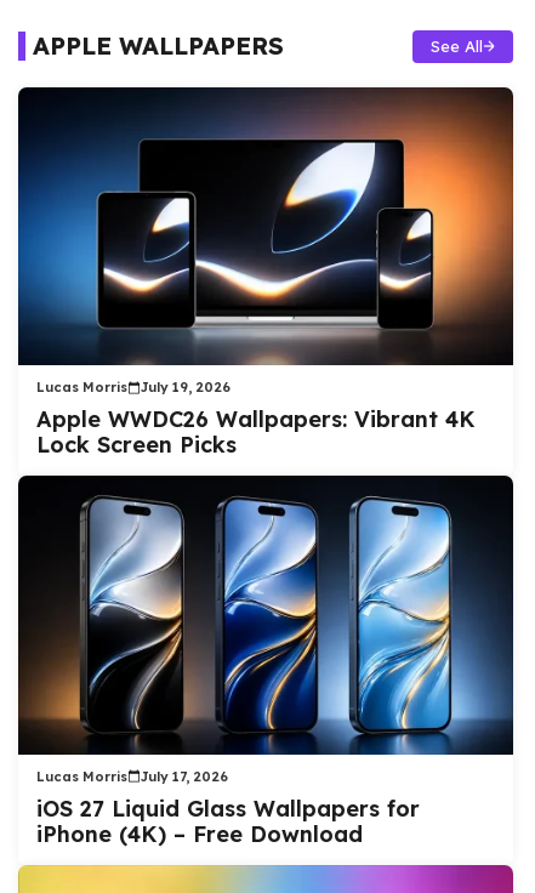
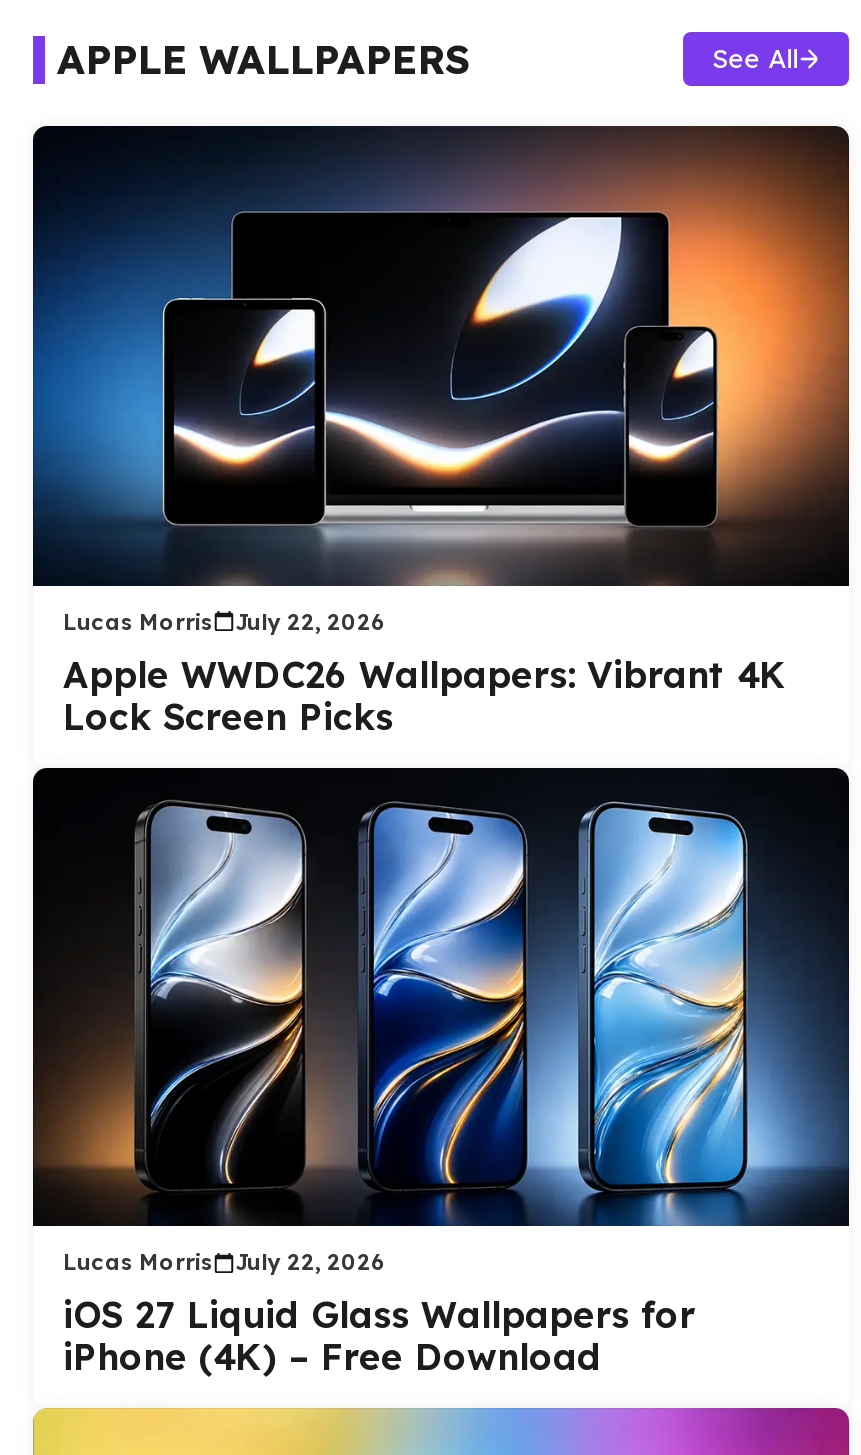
[36,379,230,396] Lucas Morris July 19, 2026 -> [63,607,385,635] Lucas Morris July 22, 2026
[36,767,228,784] Lucas Morris July 17, 2026 -> [63,1248,385,1276] Lucas Morris July 22, 2026

